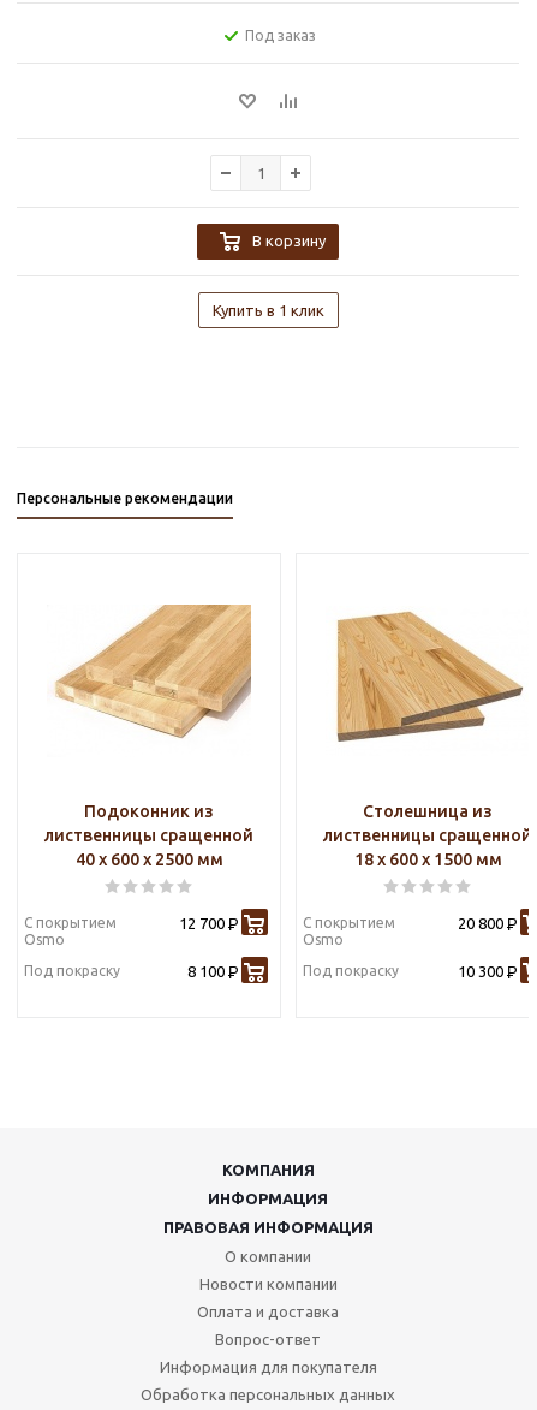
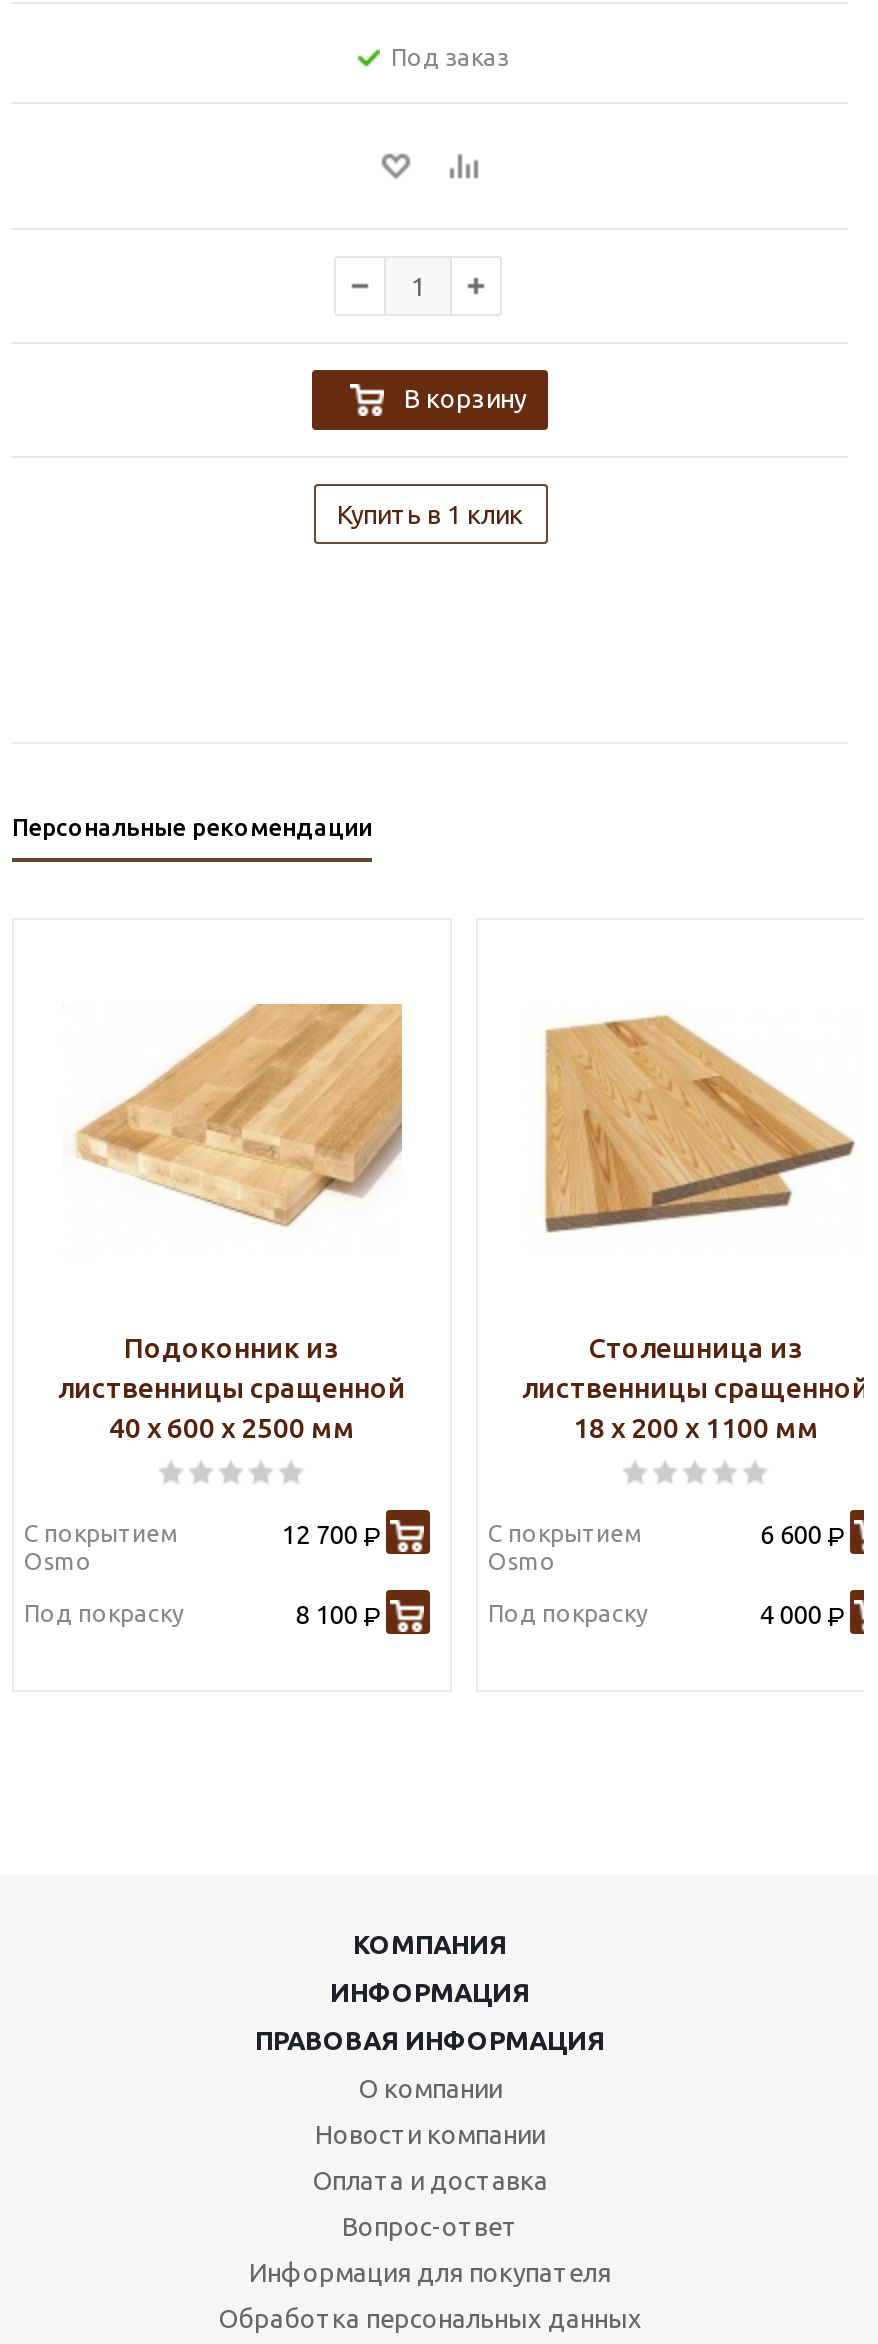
[354,850,502,869] 18 х 600 х 1500 мм -> [573,1412,819,1444] 18 х 200 х 1100 мм
[457,915,518,934] 20 800 Р -> [760,1520,846,1551] 6 600 Р
[457,963,518,982] 10 300 Р -> [760,1600,846,1631] 4 000 Р

